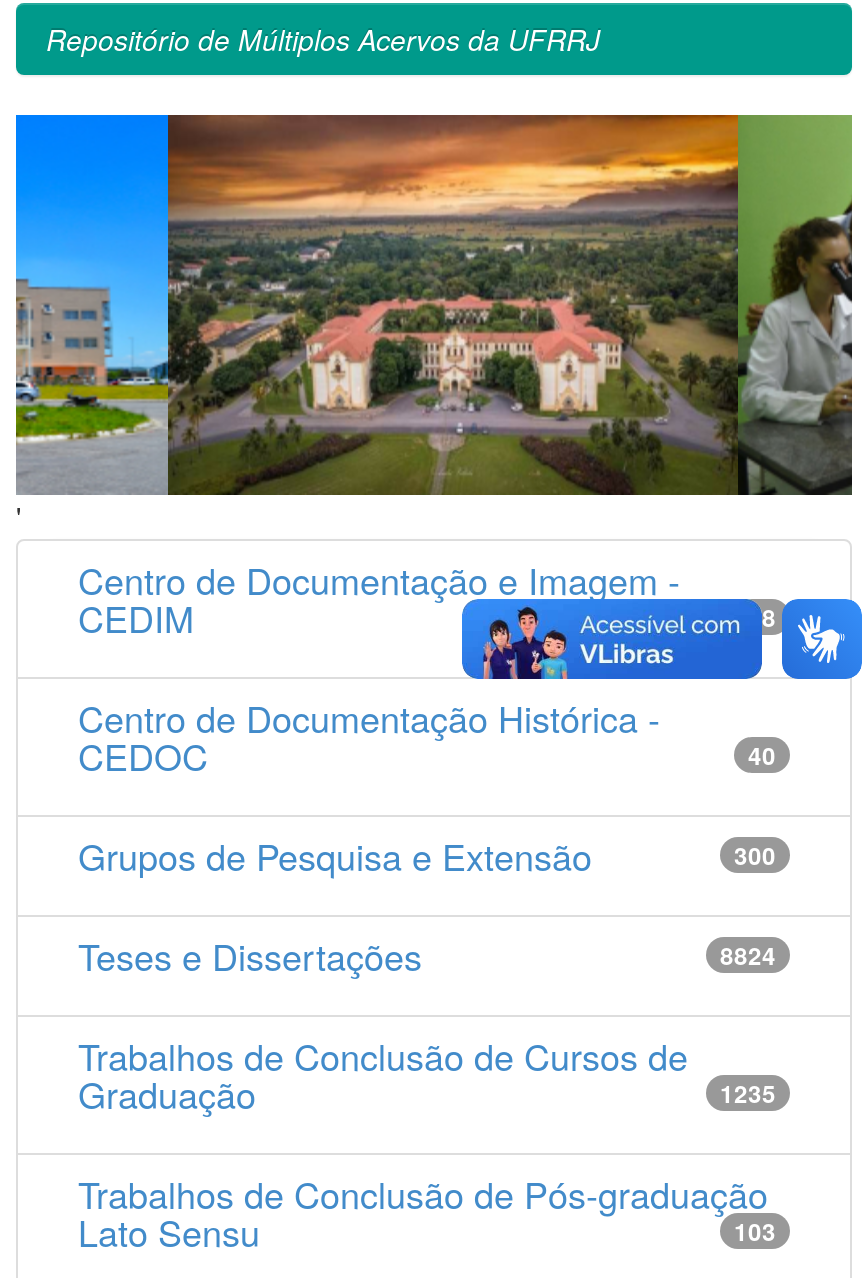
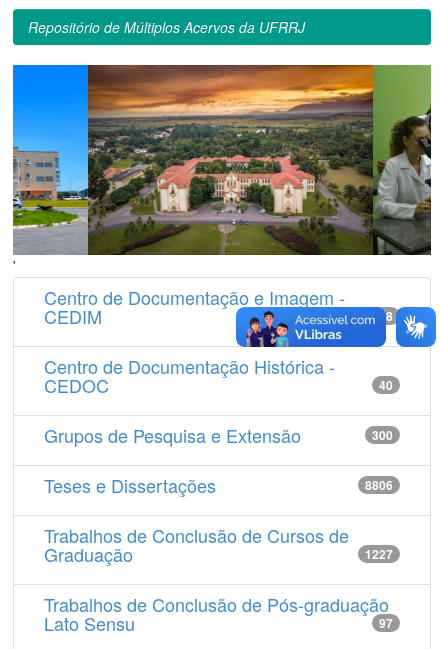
[720,937,776,973] 8824 -> [365,476,393,494] 8806
[720,1075,776,1111] 1235 -> [365,545,393,563] 1227
[734,1213,776,1249] 103 -> [379,614,393,632] 97

